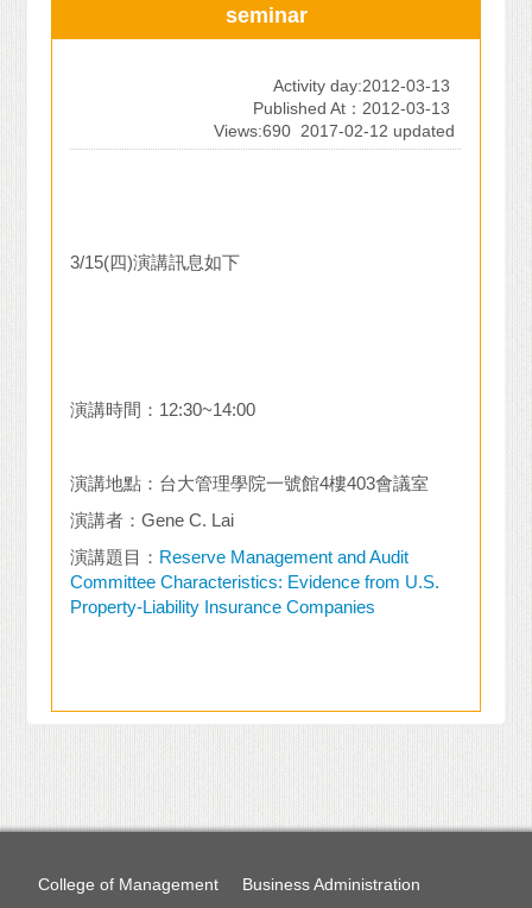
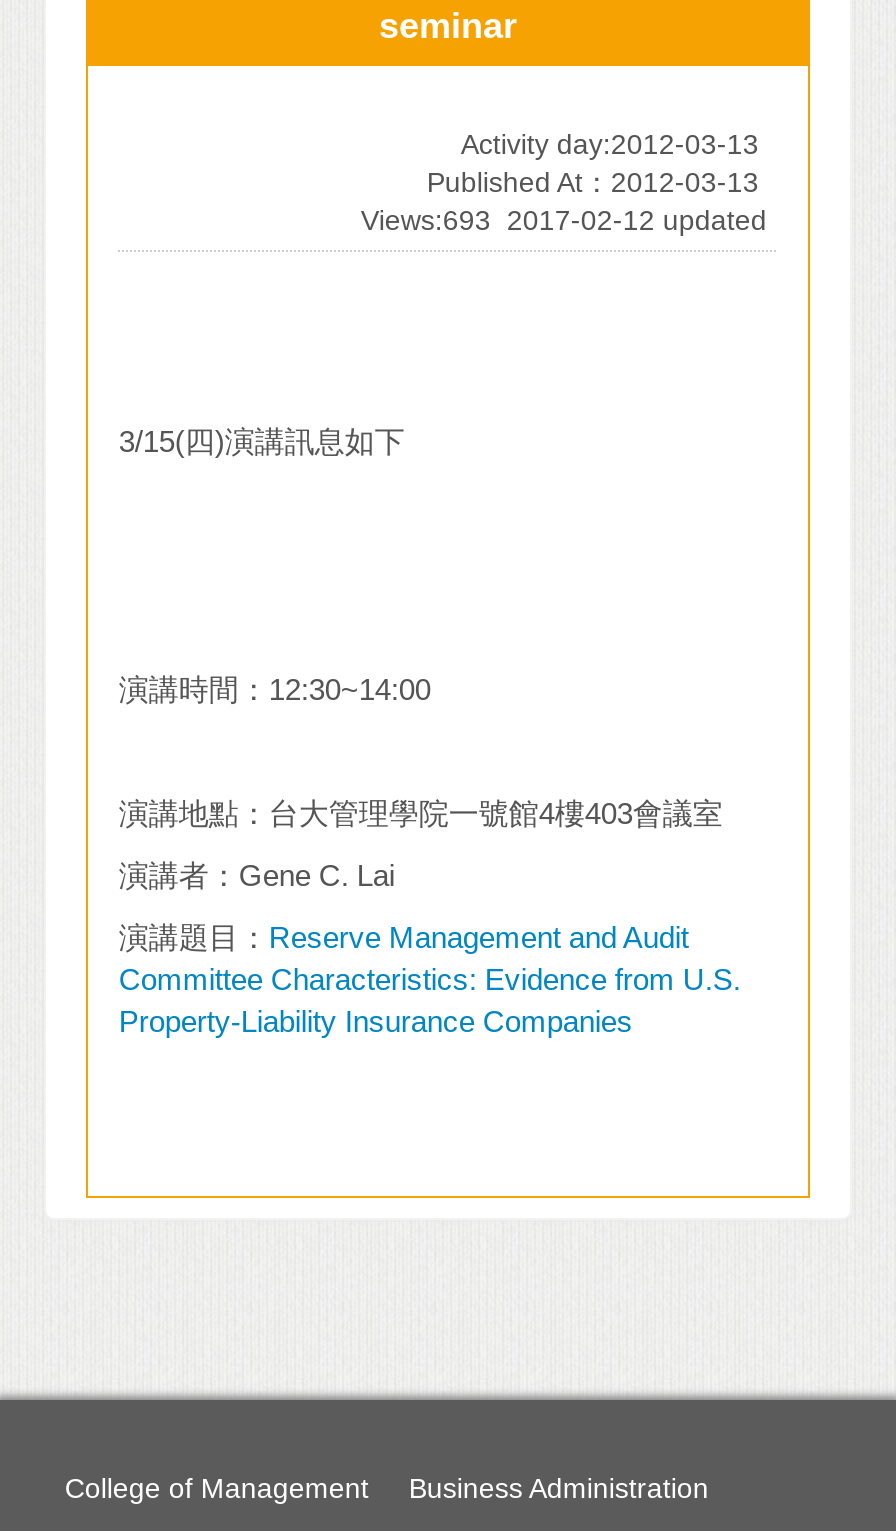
[214,121,455,140] Views:690 2017-02-12 updated -> [361,204,767,236] Views:693 2017-02-12 updated

